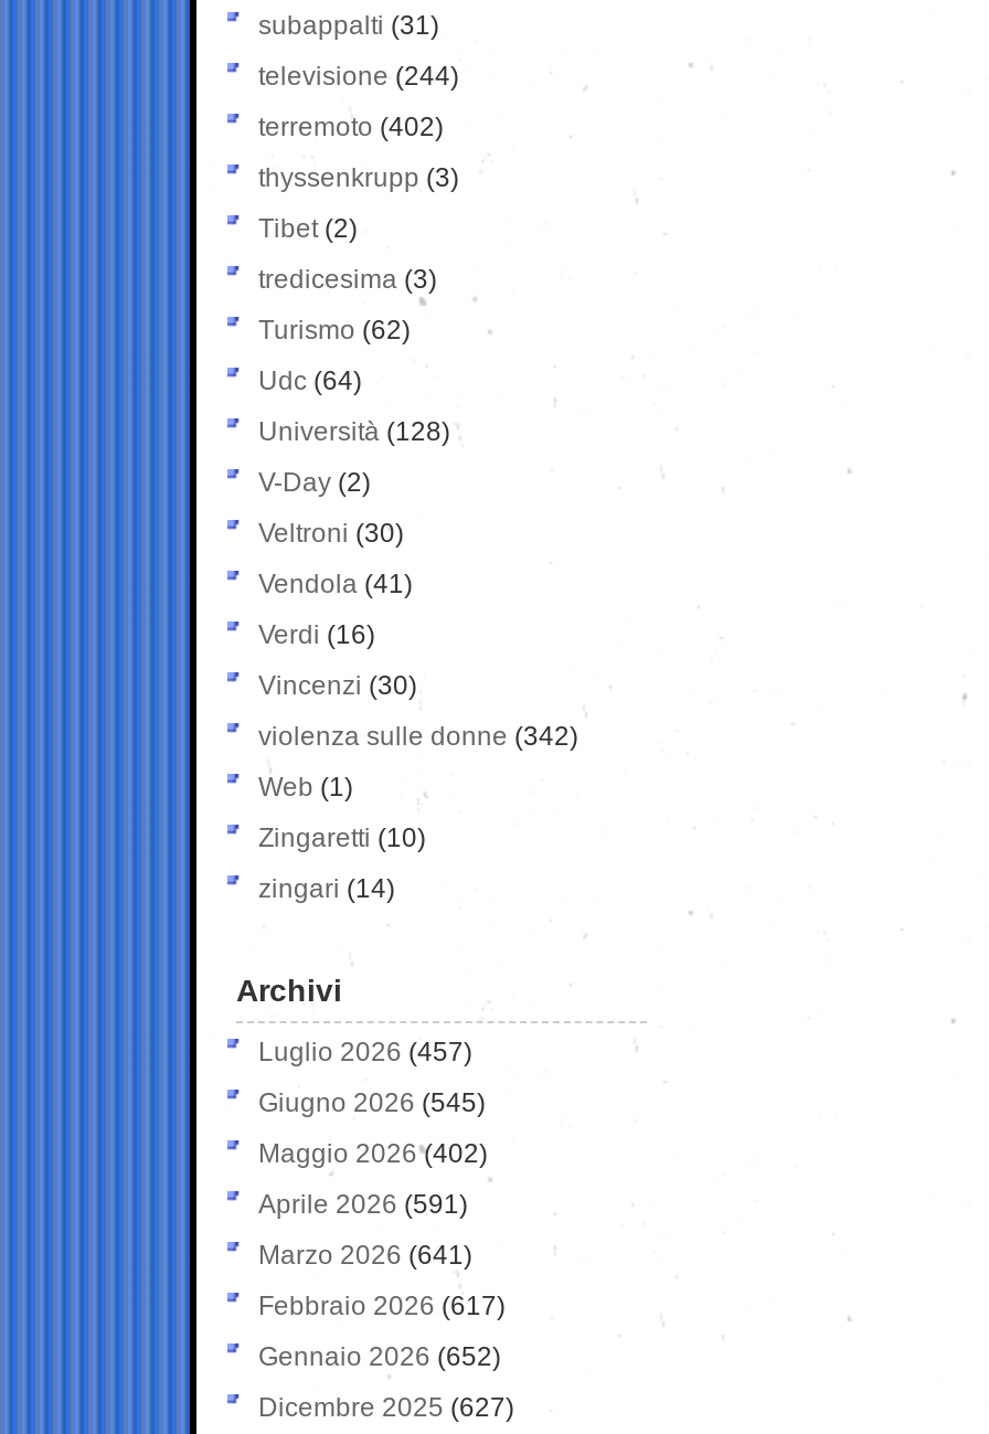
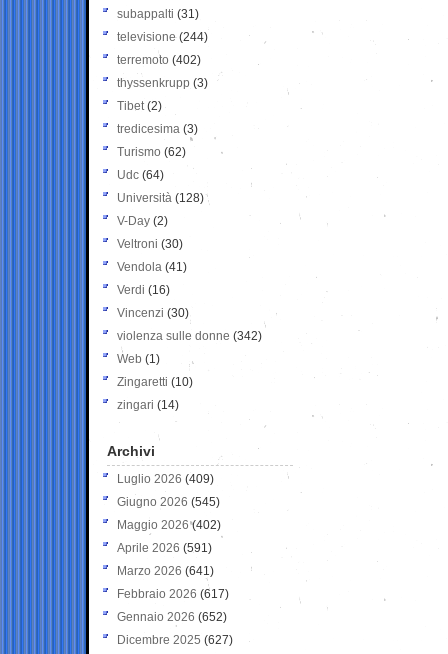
[258,1036,472,1067] Luglio 2026 (457) -> [117,472,214,486] Luglio 2026 (409)

